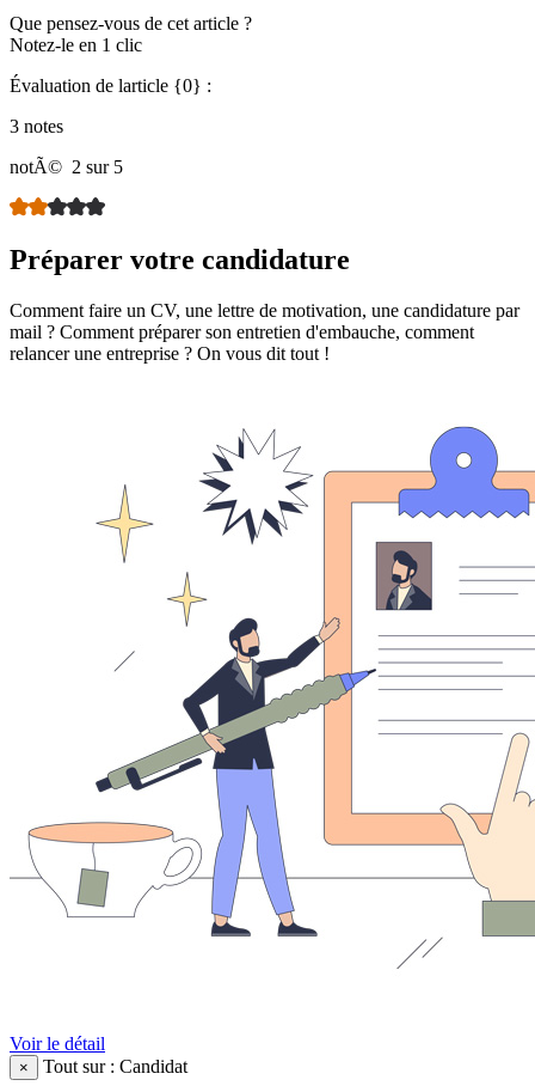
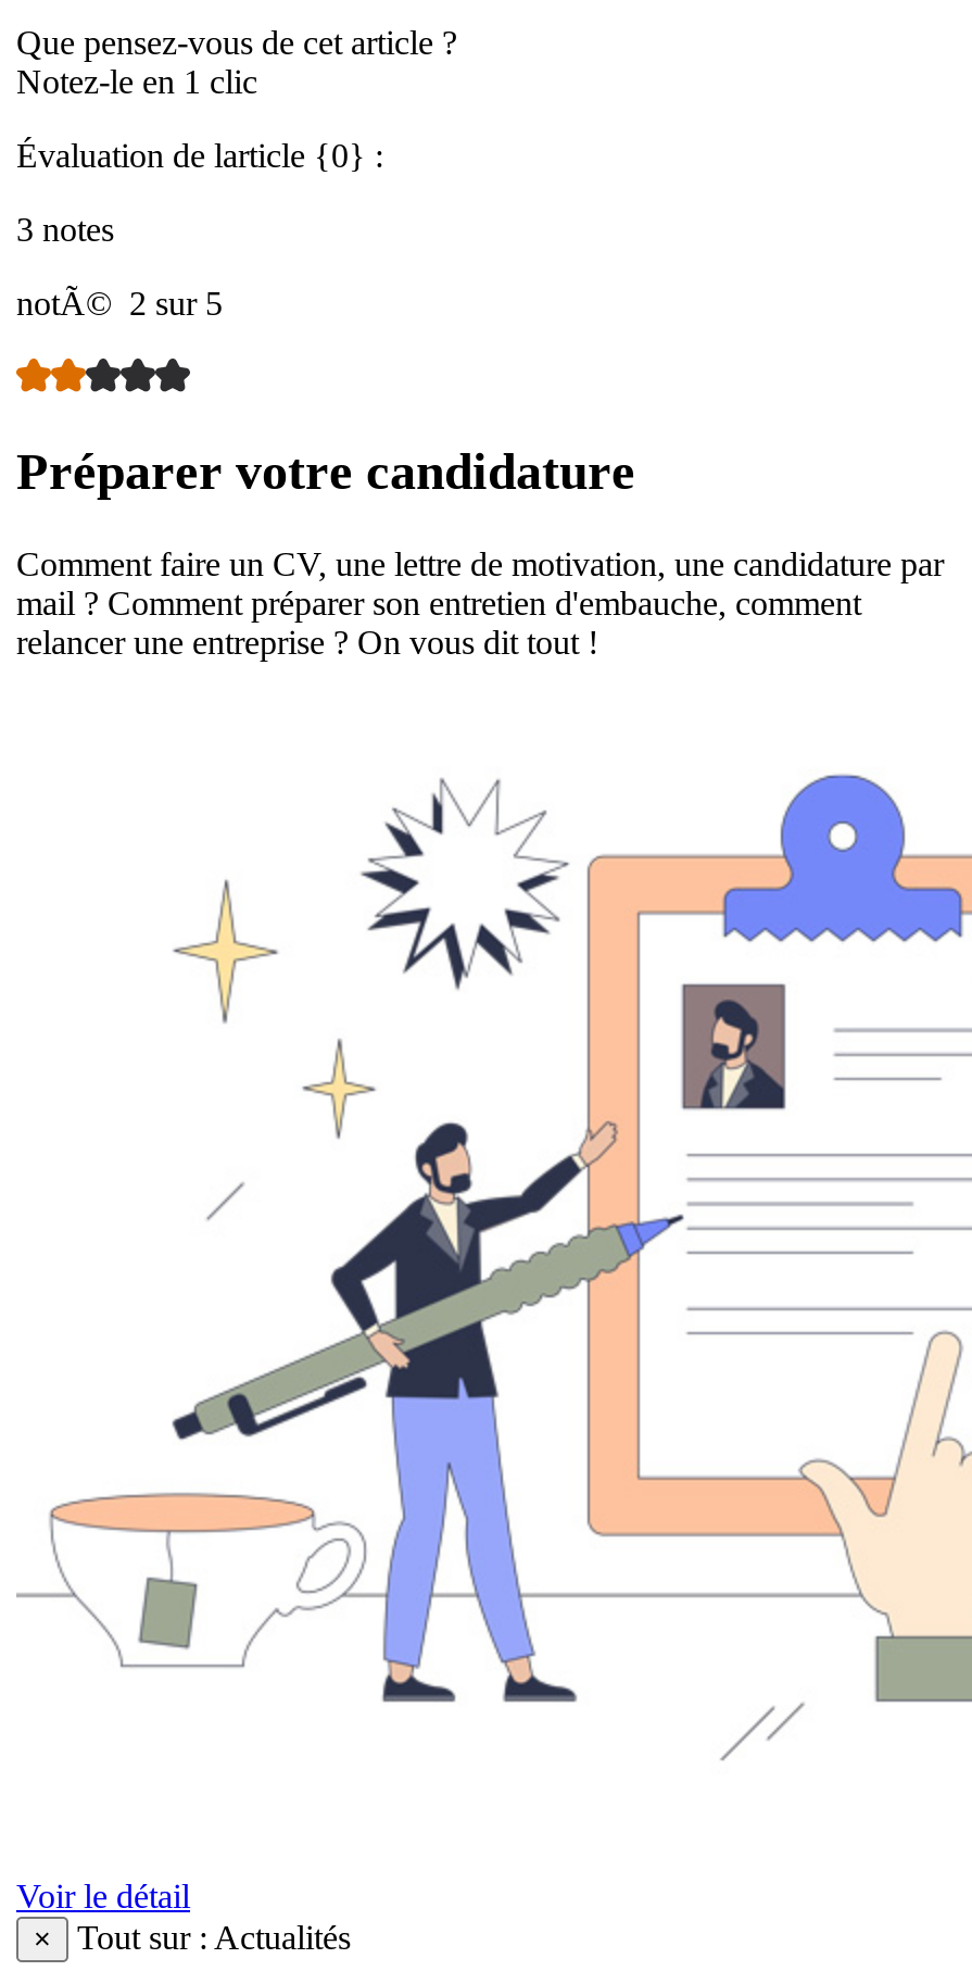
[43,1057,187,1077] Tout sur : Candidat -> [77,1920,351,1957] Tout sur : Actualités

